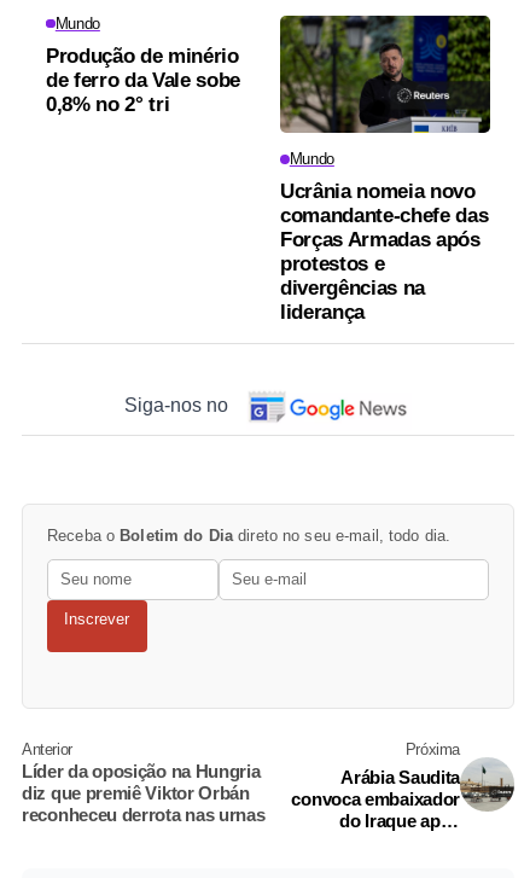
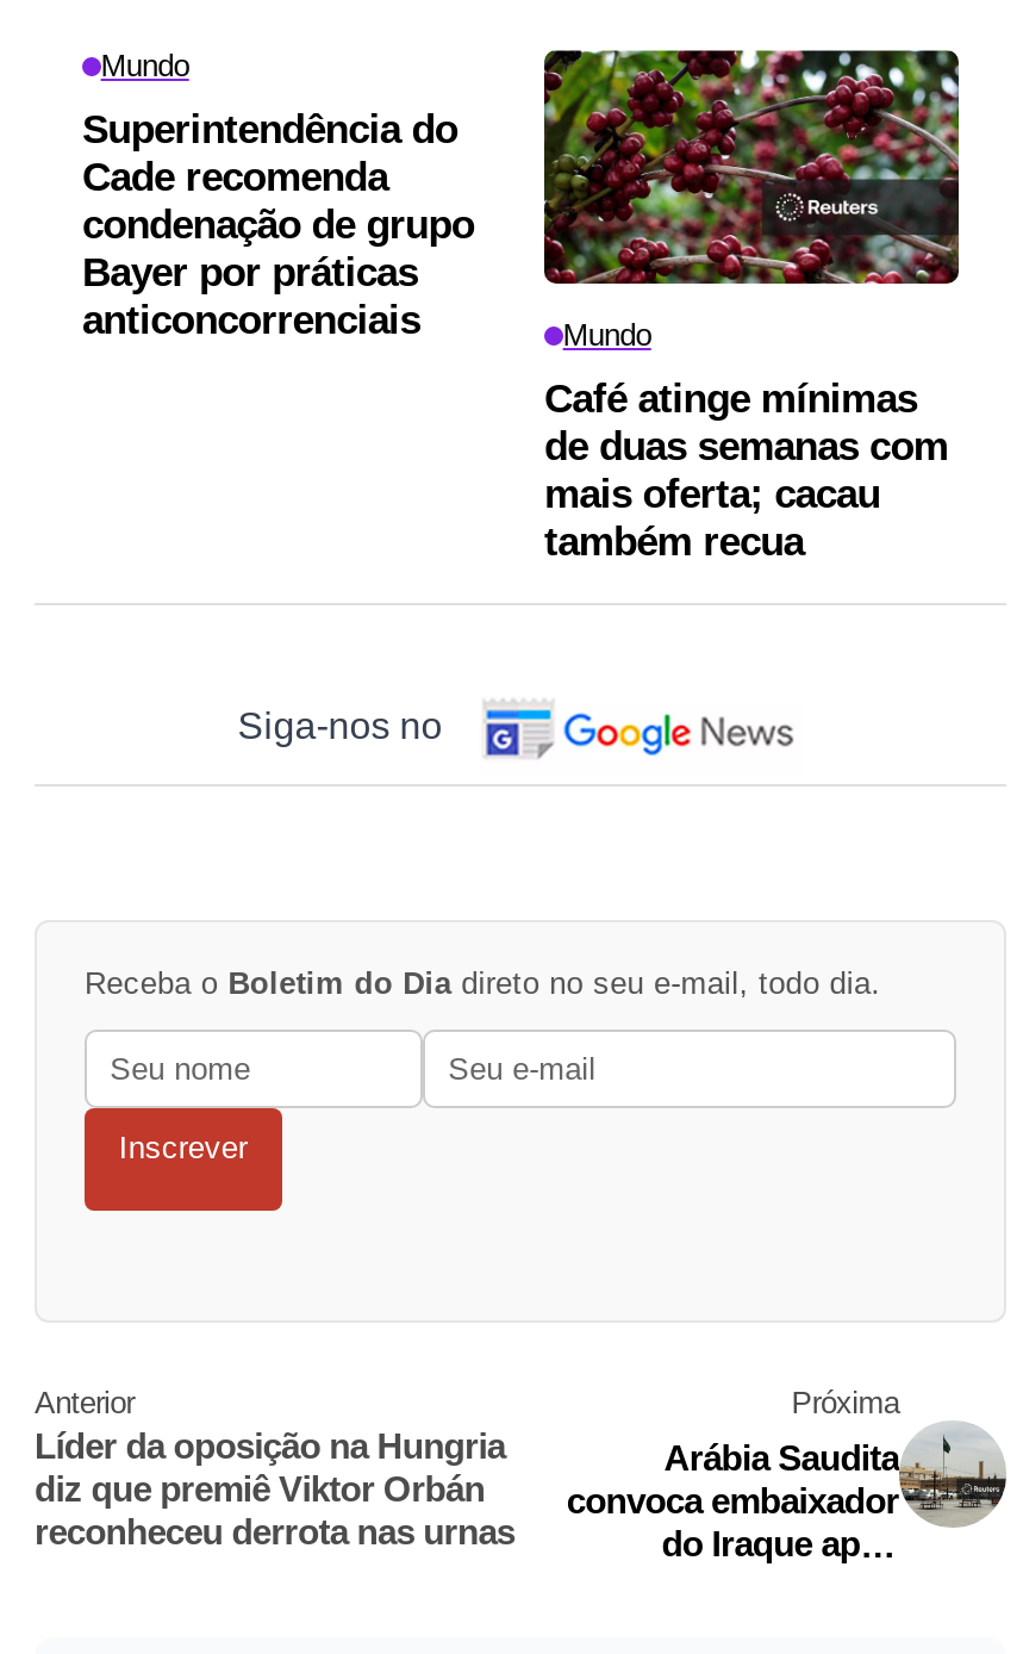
[46,14,491,134] [image] | Produção de minério | de ferro da Vale sobe | 0,8% no 2° tri -> [82,48,961,344] [image] | Superintendência do | Cade recomenda | condenação de grupo | Bayer por práticas | anticoncorrenciais
[280,180,488,324] Ucrânia nomeia novo | comandante-chefe das | Forças Armadas após | protestos e | divergências na | liderança -> [544,378,948,566] Café atinge mínimas | de duas semanas com | mais oferta; cacau | também recua

